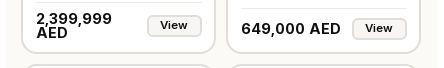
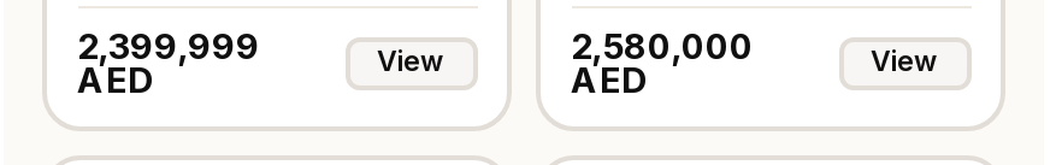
[240,19,340,36] 649,000 AED -> [571,24,754,99] 2,580,000 | AED

